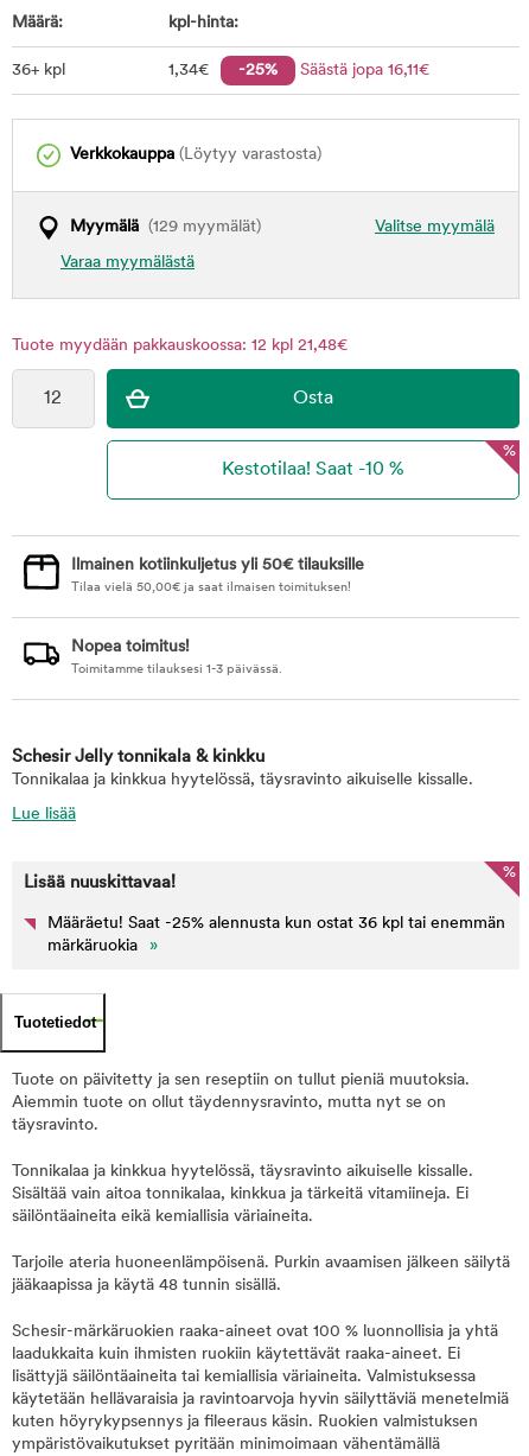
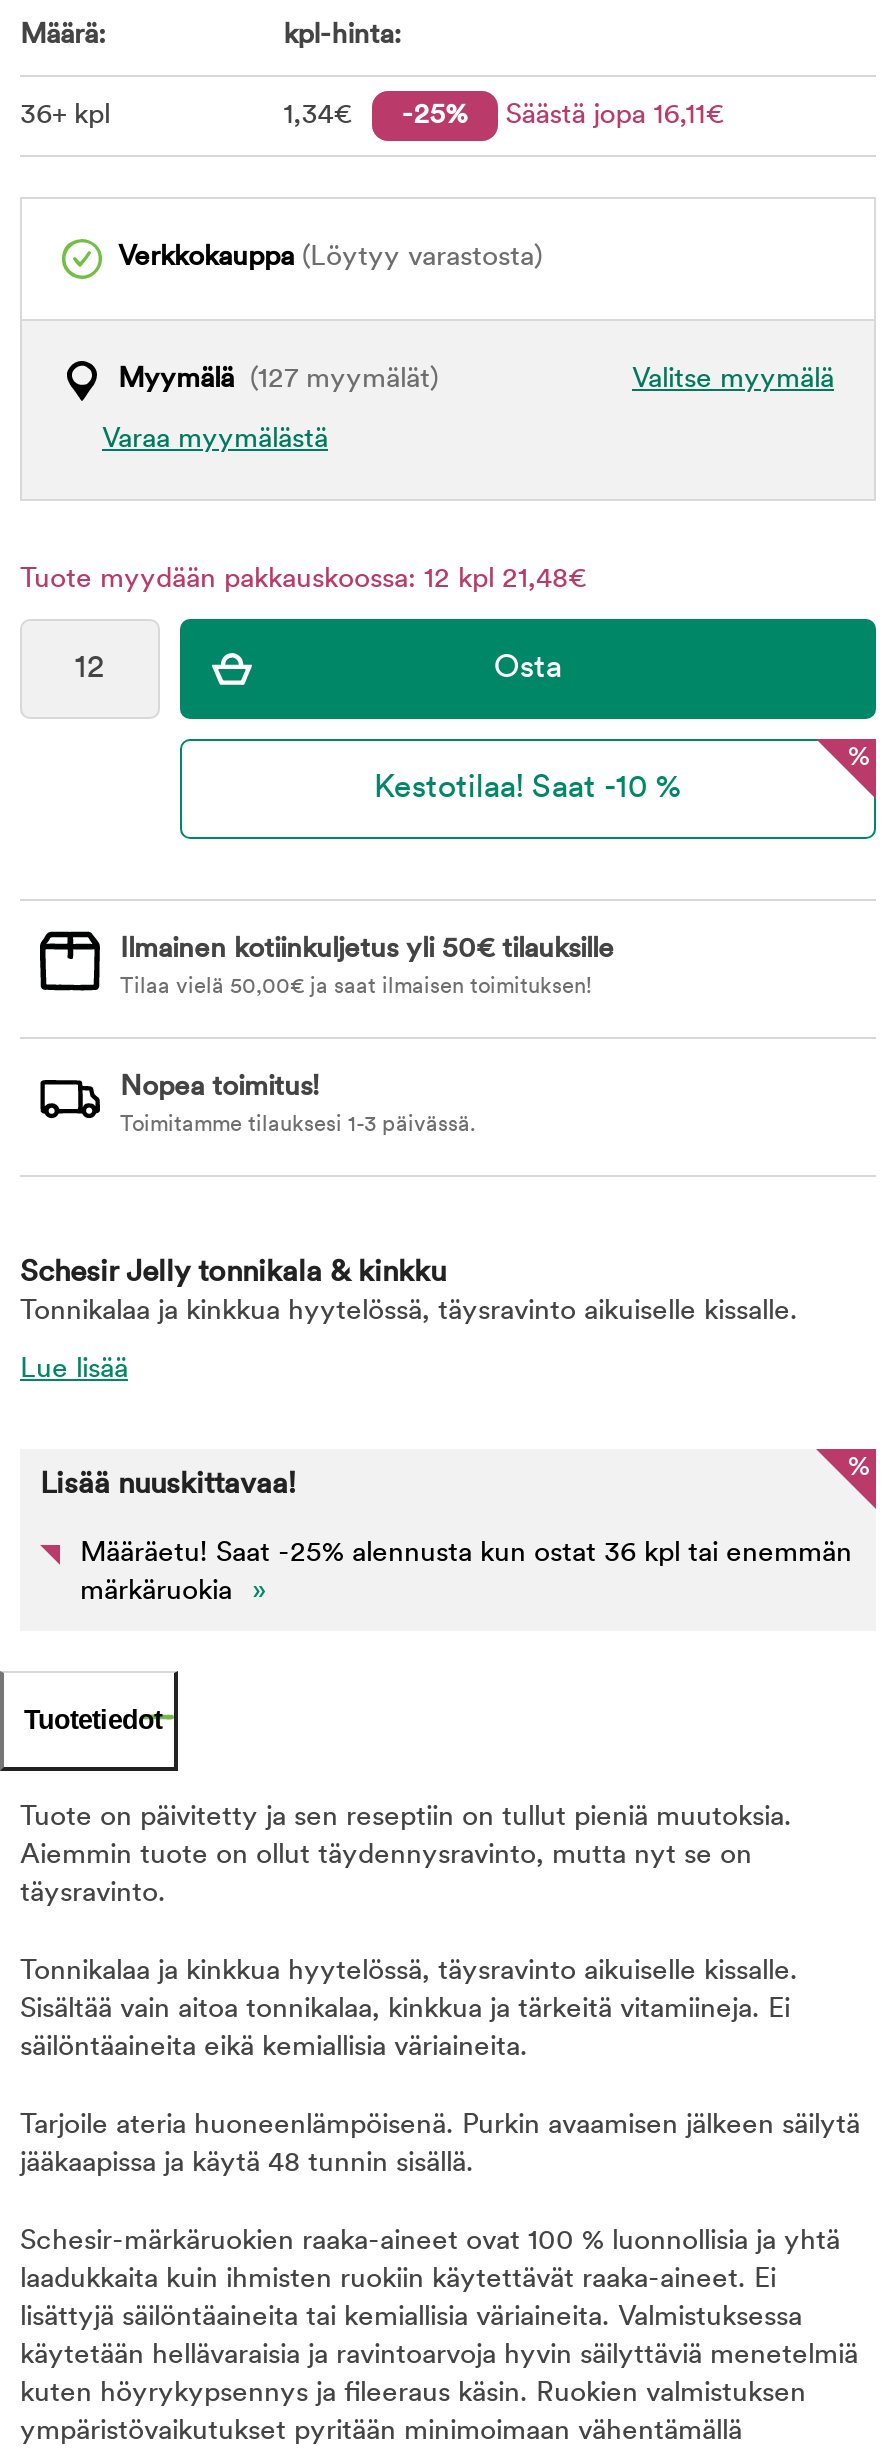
[70,218,261,236] Myymälä (129 myymälät) -> [118,365,438,395] Myymälä (127 myymälät)

